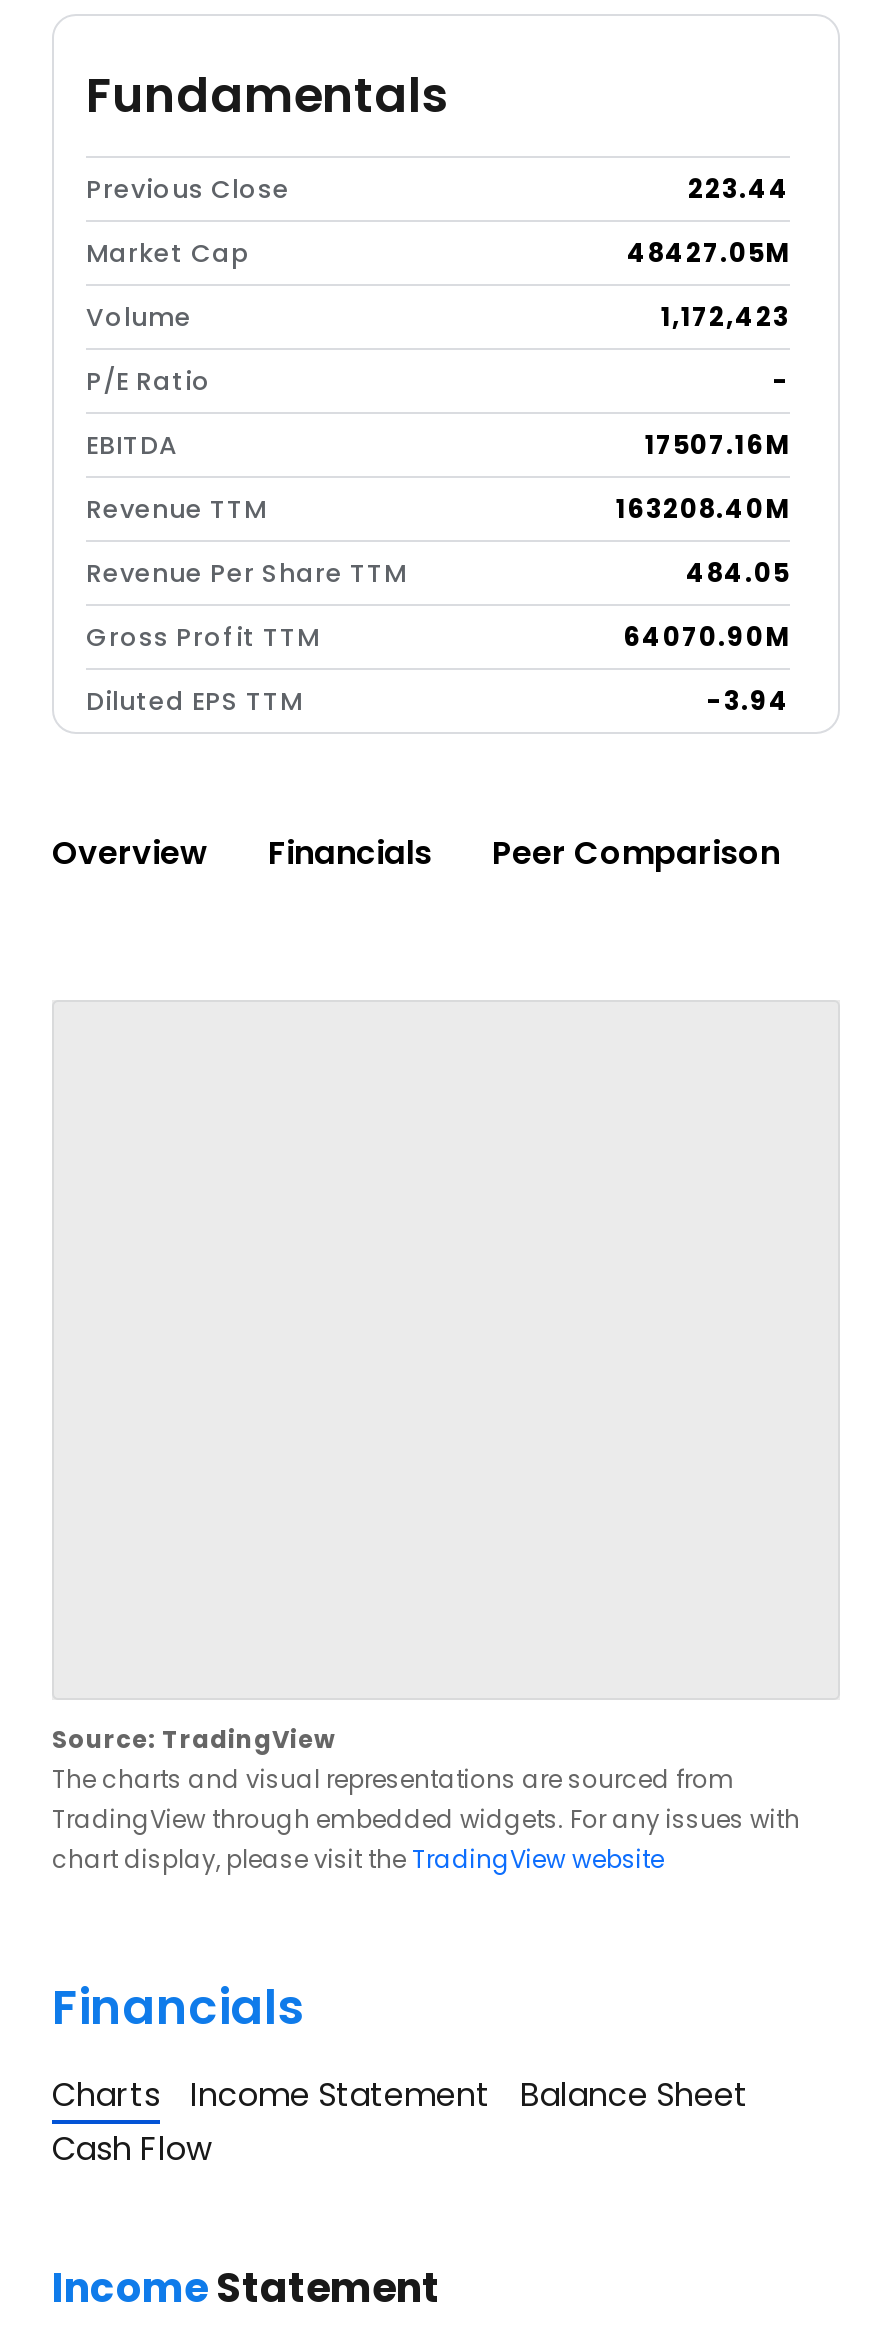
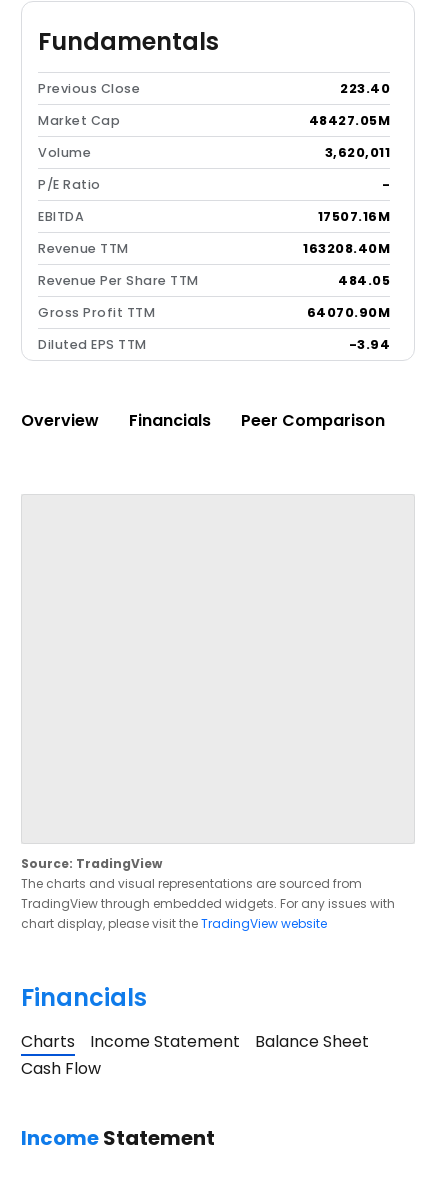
[688,171,790,205] 223.44 -> [340,80,390,97] 223.40
[661,299,790,333] 1,172,423 -> [324,144,390,161] 3,620,011

